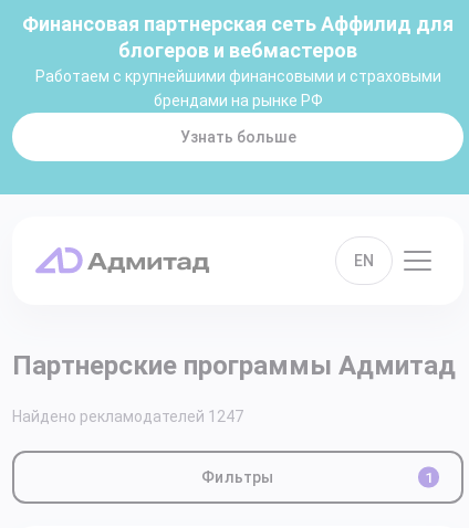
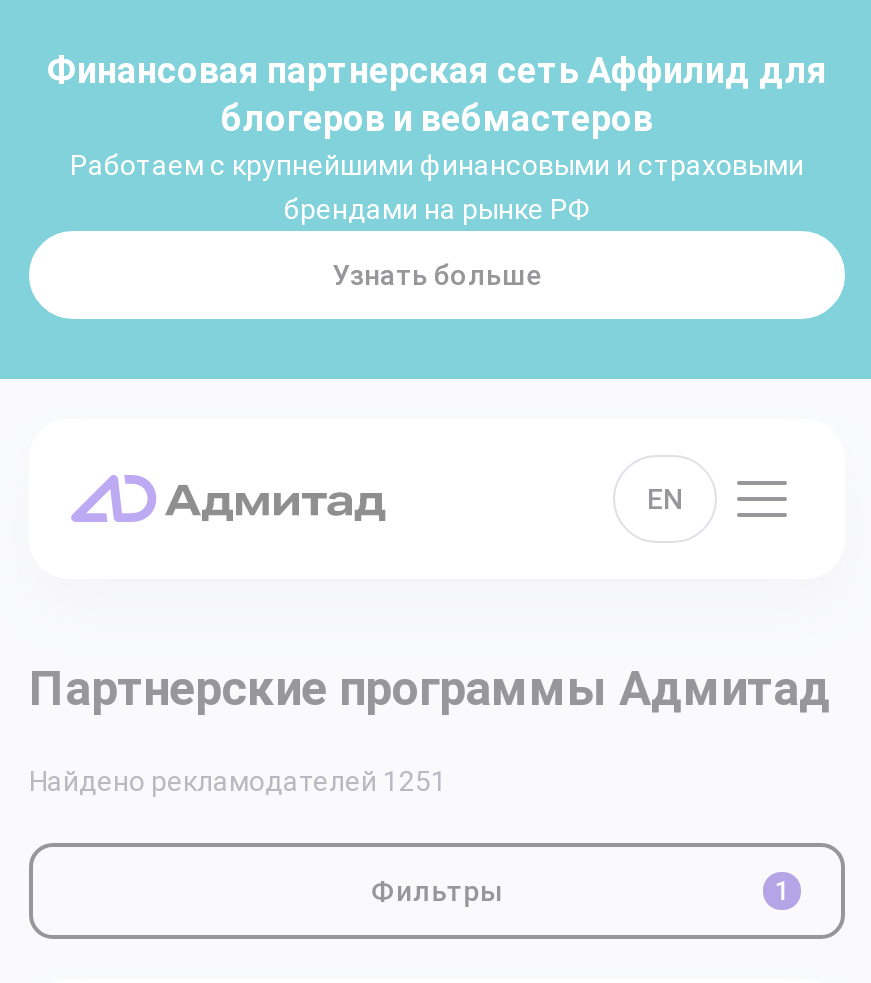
[12,408,243,425] Найдено рекламодателей 1247 -> [29,765,447,797] Найдено рекламодателей 1251

